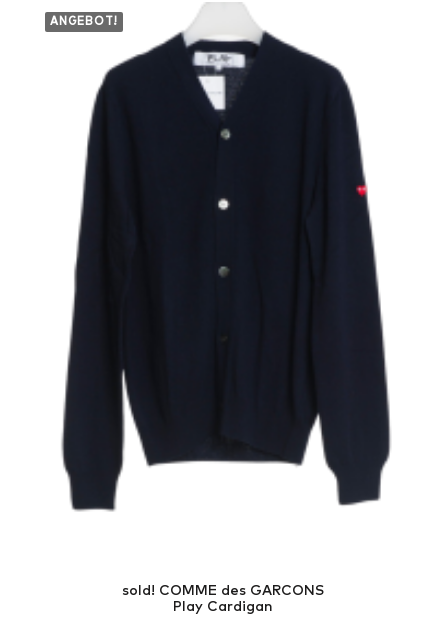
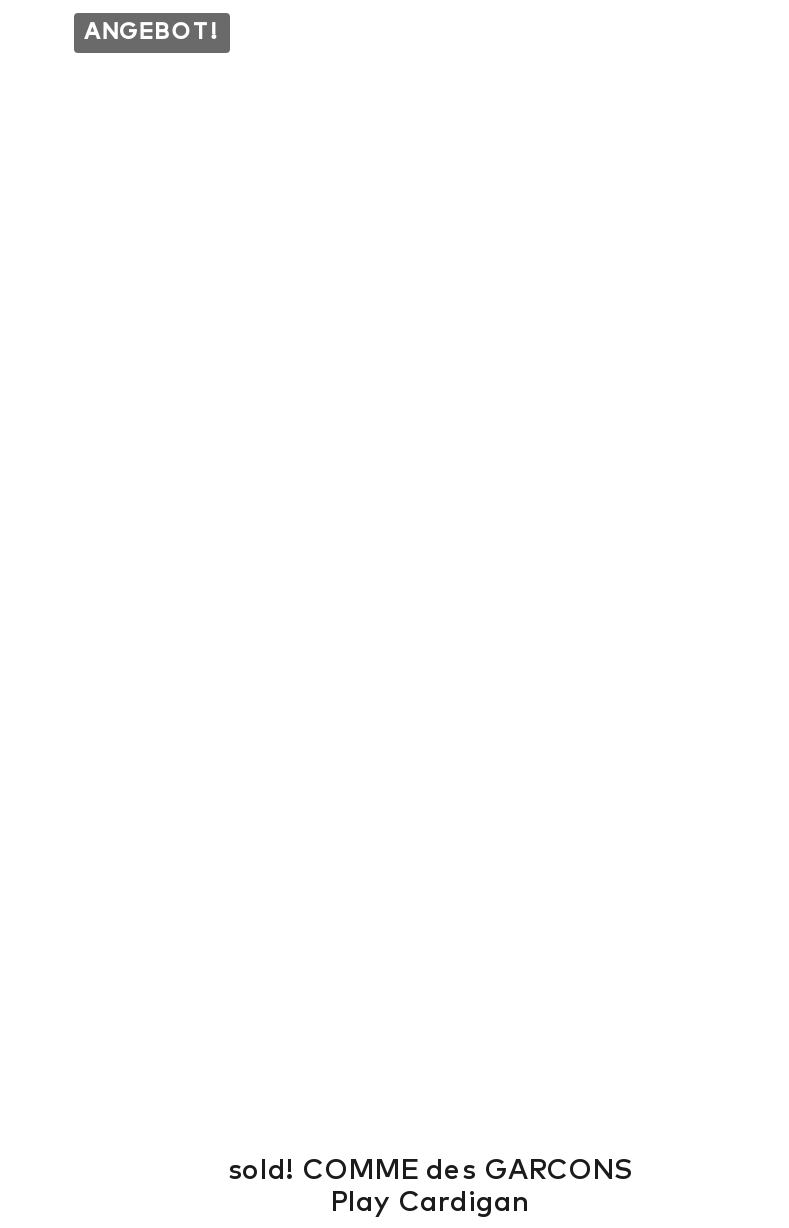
[61,22,391,512] [image] -> none

